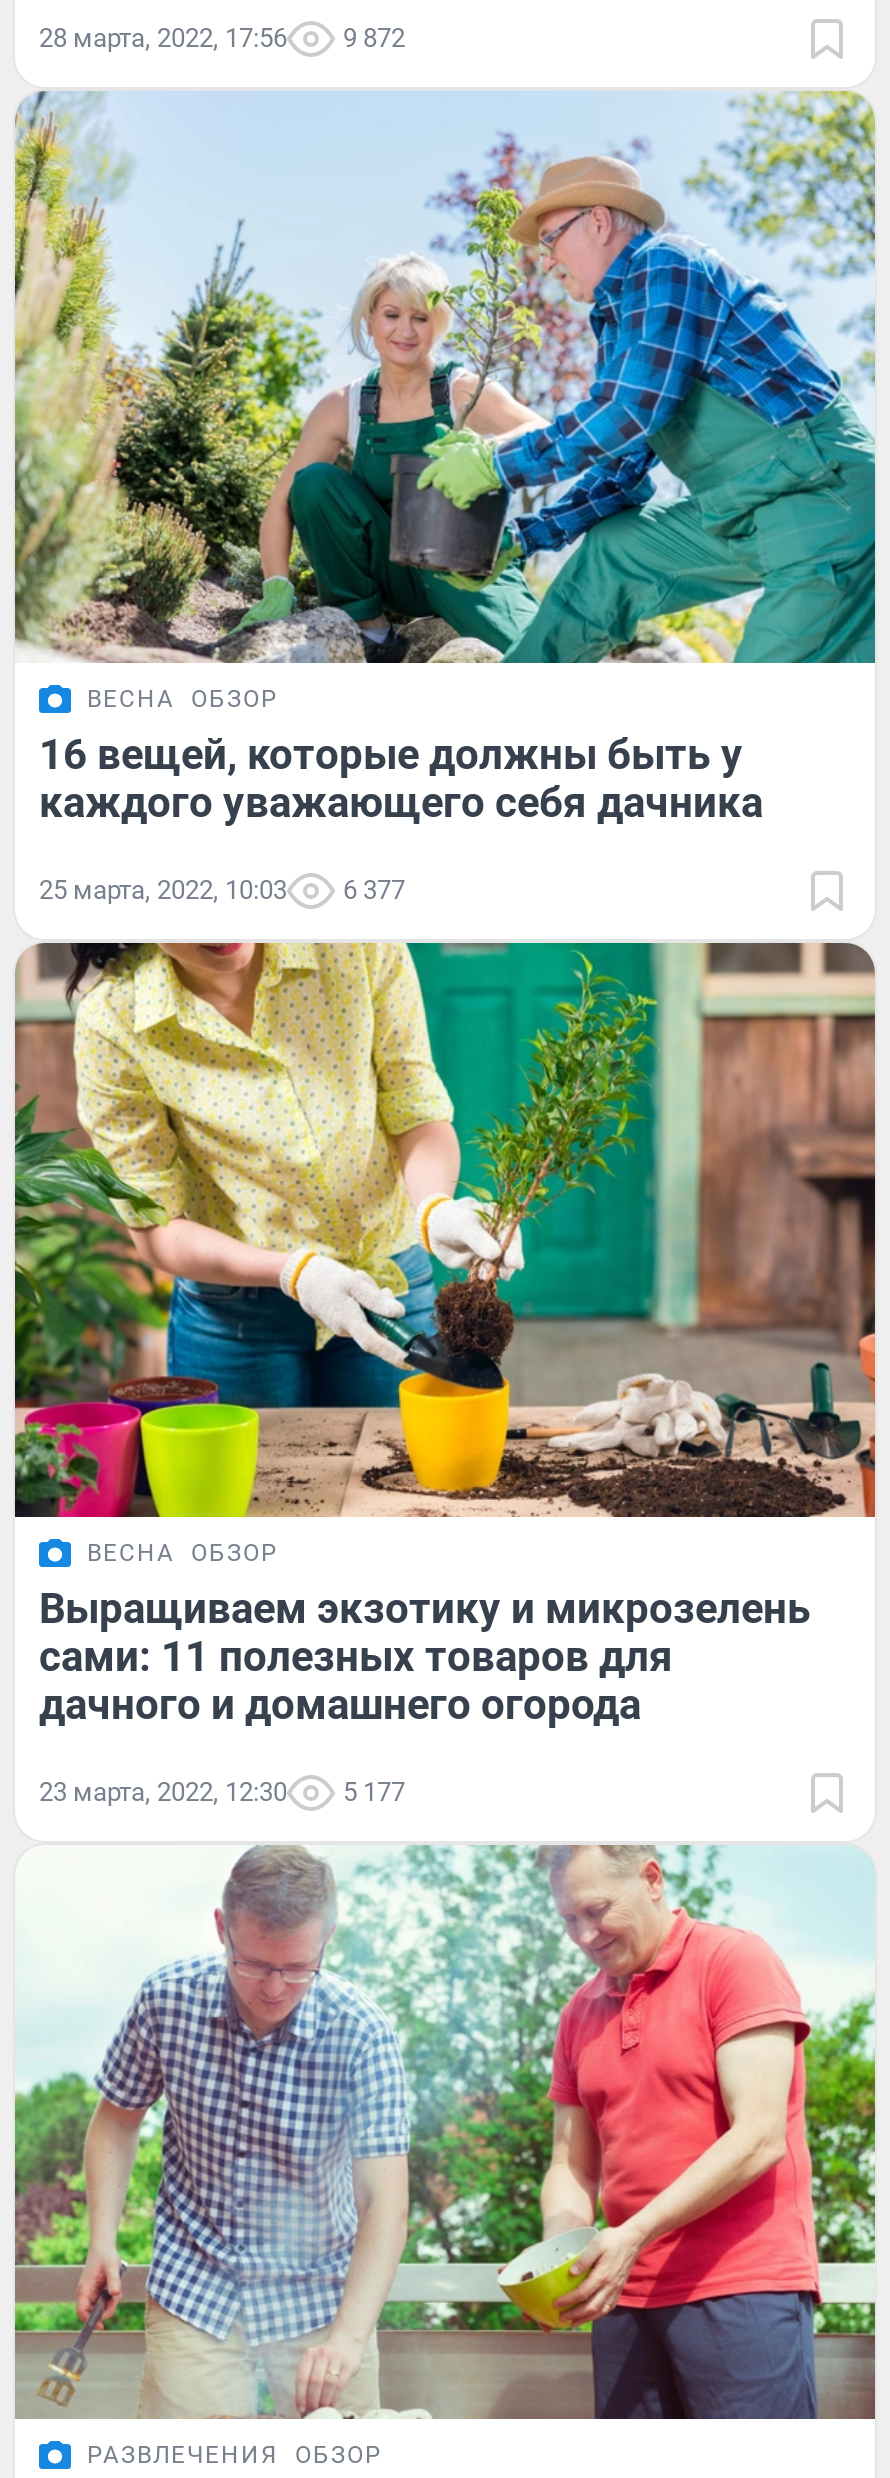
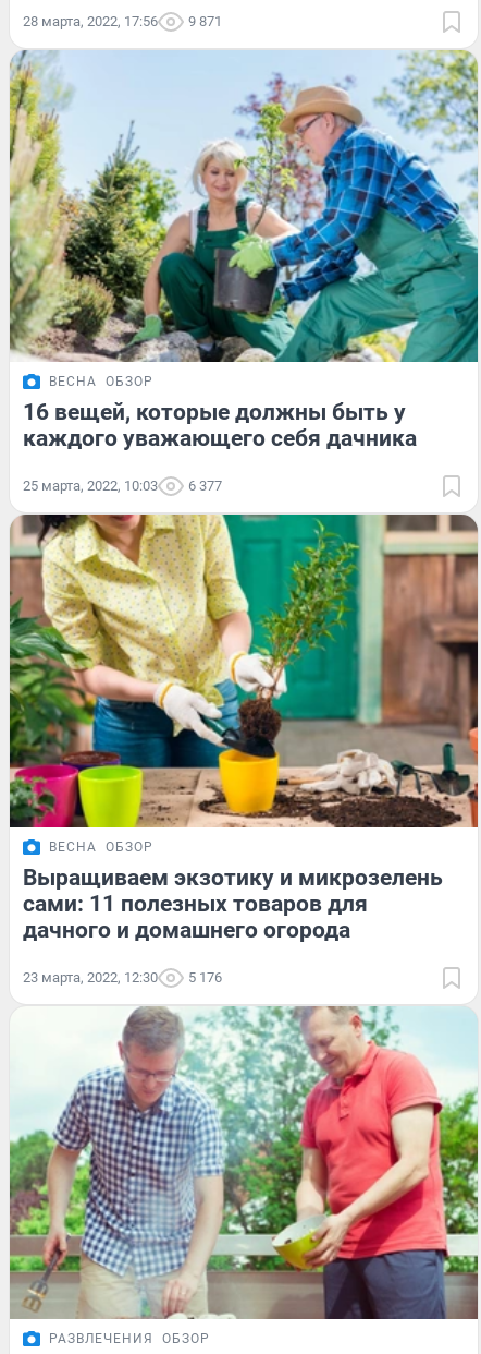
[39,22,405,52] 28 марта, 2022, 17:56 9 872 -> [23,13,222,29] 28 марта, 2022, 17:56 9 871
[39,1777,405,1807] 23 марта, 2022, 12:30 5 177 -> [23,969,222,985] 23 марта, 2022, 12:30 5 176

